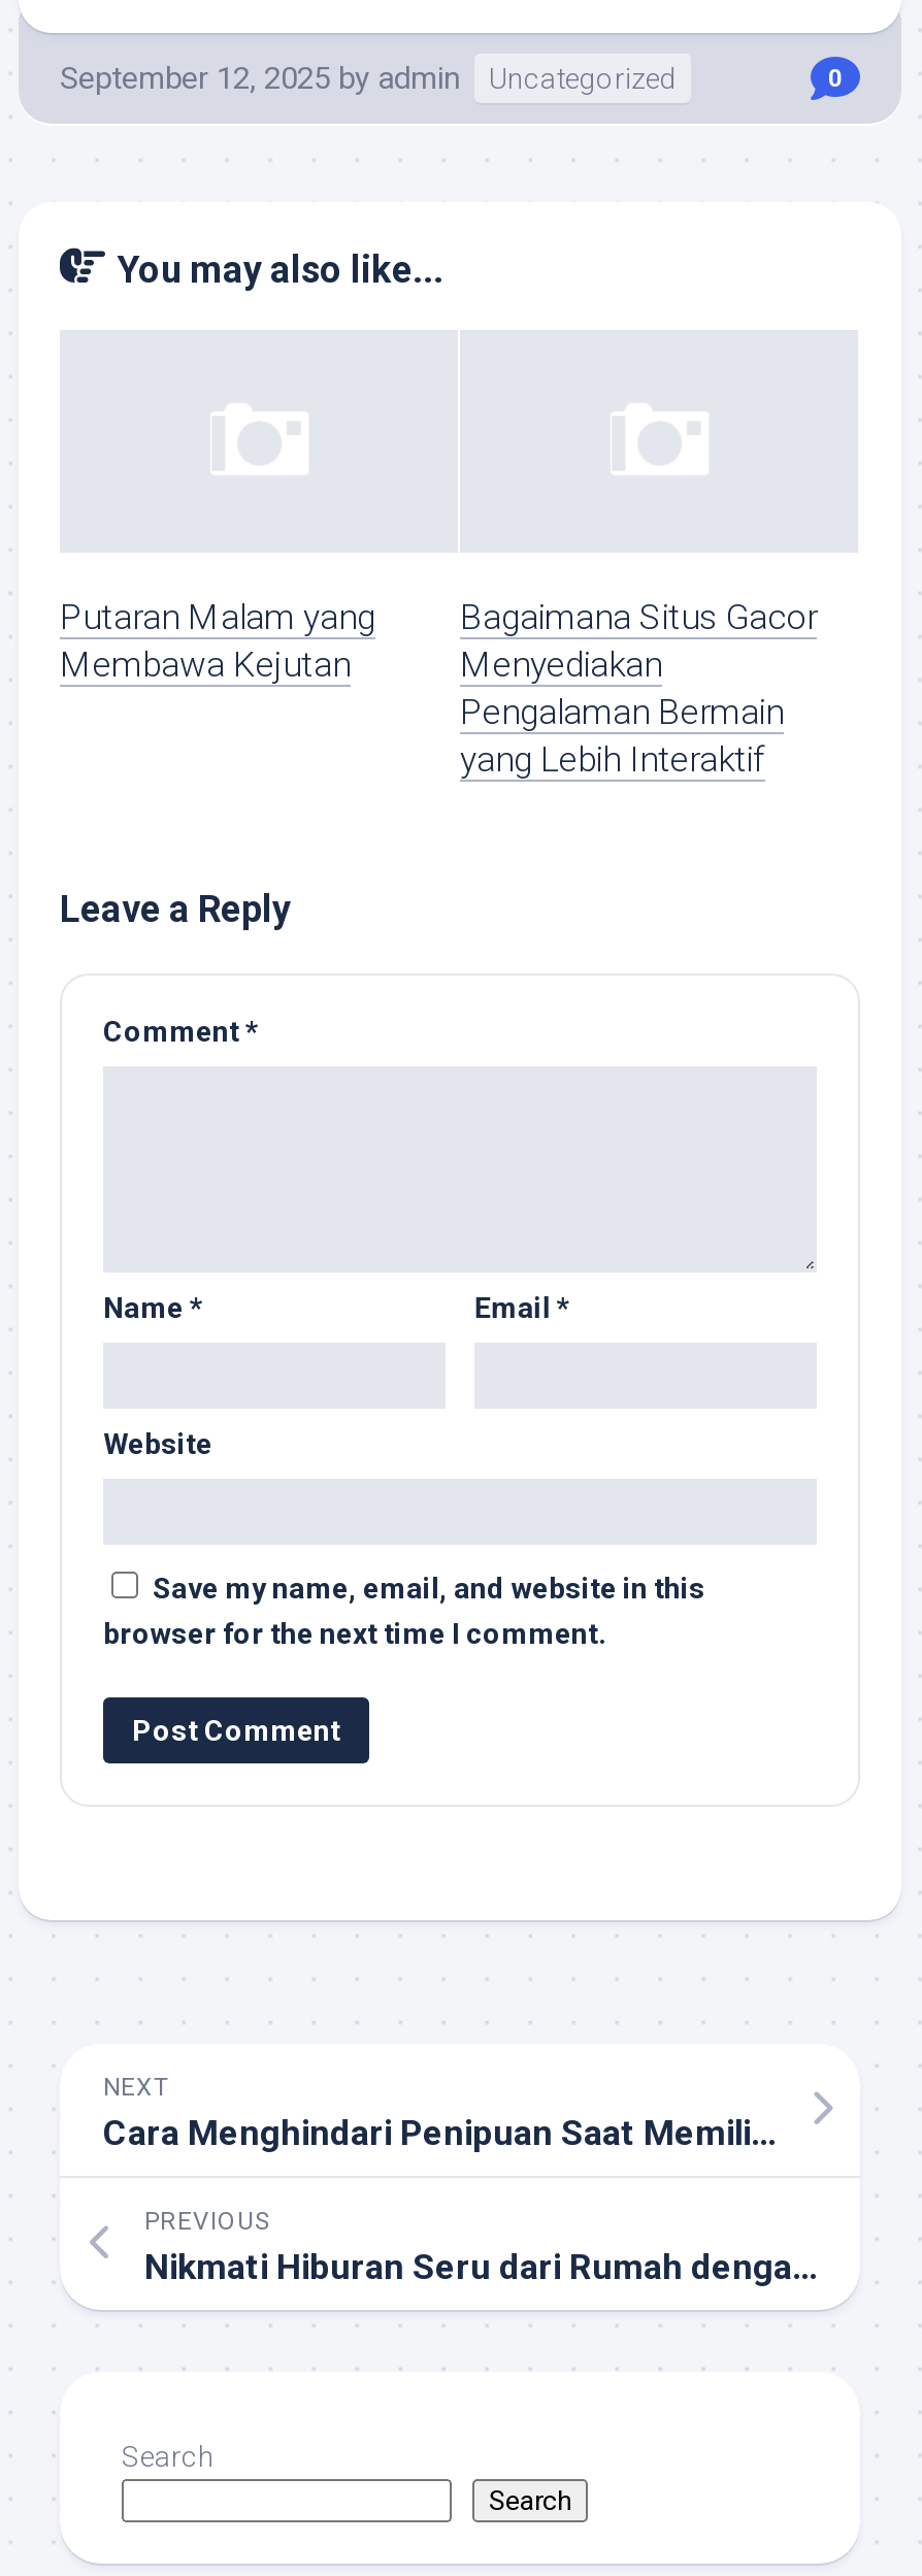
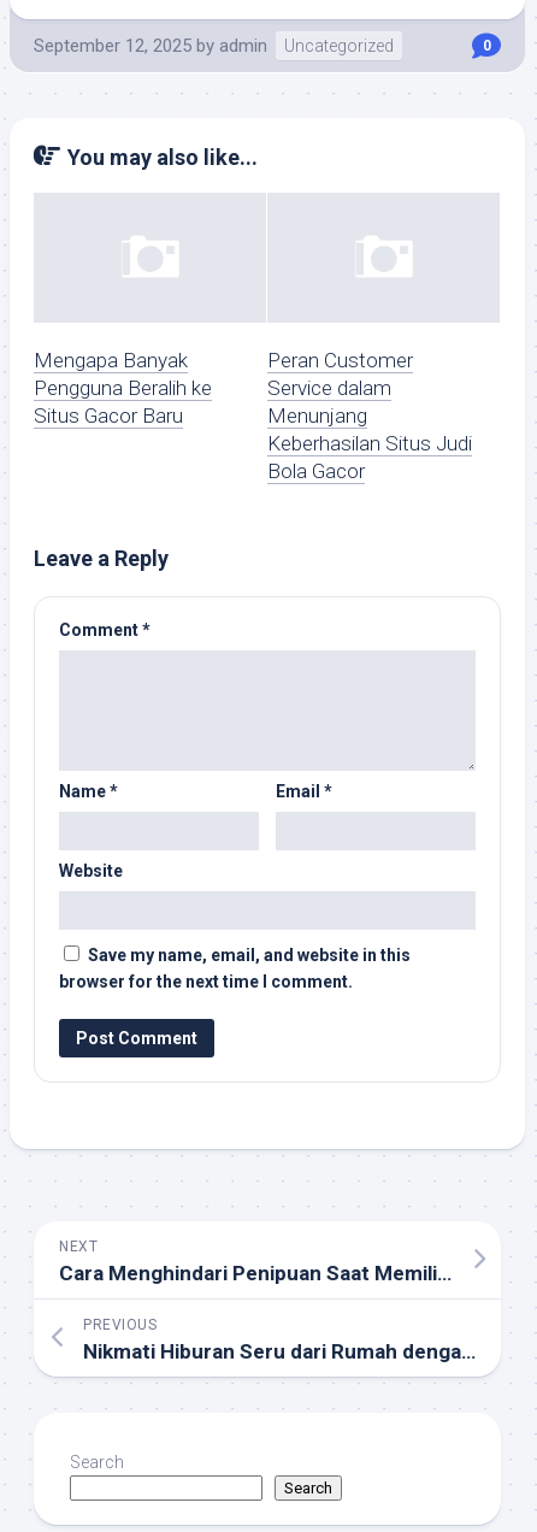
[60,597,375,686] Putaran Malam yang | Membawa Kejutan -> [34,349,212,428] Mengapa Banyak | Pengguna Beralih ke | Situs Gacor Baru
[460,597,817,780] Bagaimana Situs Gacor | Menyediakan | Pengalaman Bermain | yang Lebih Interaktif -> [267,349,472,483] Peran Customer | Service dalam | Menunjang | Keberhasilan Situs Judi | Bola Gacor

